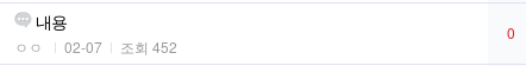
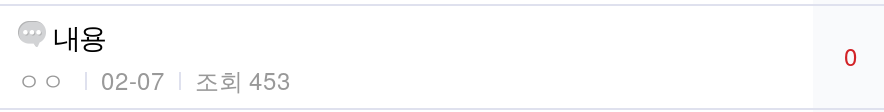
[120,37,177,57] 조회 452 -> [195,62,291,96] 조회 453

